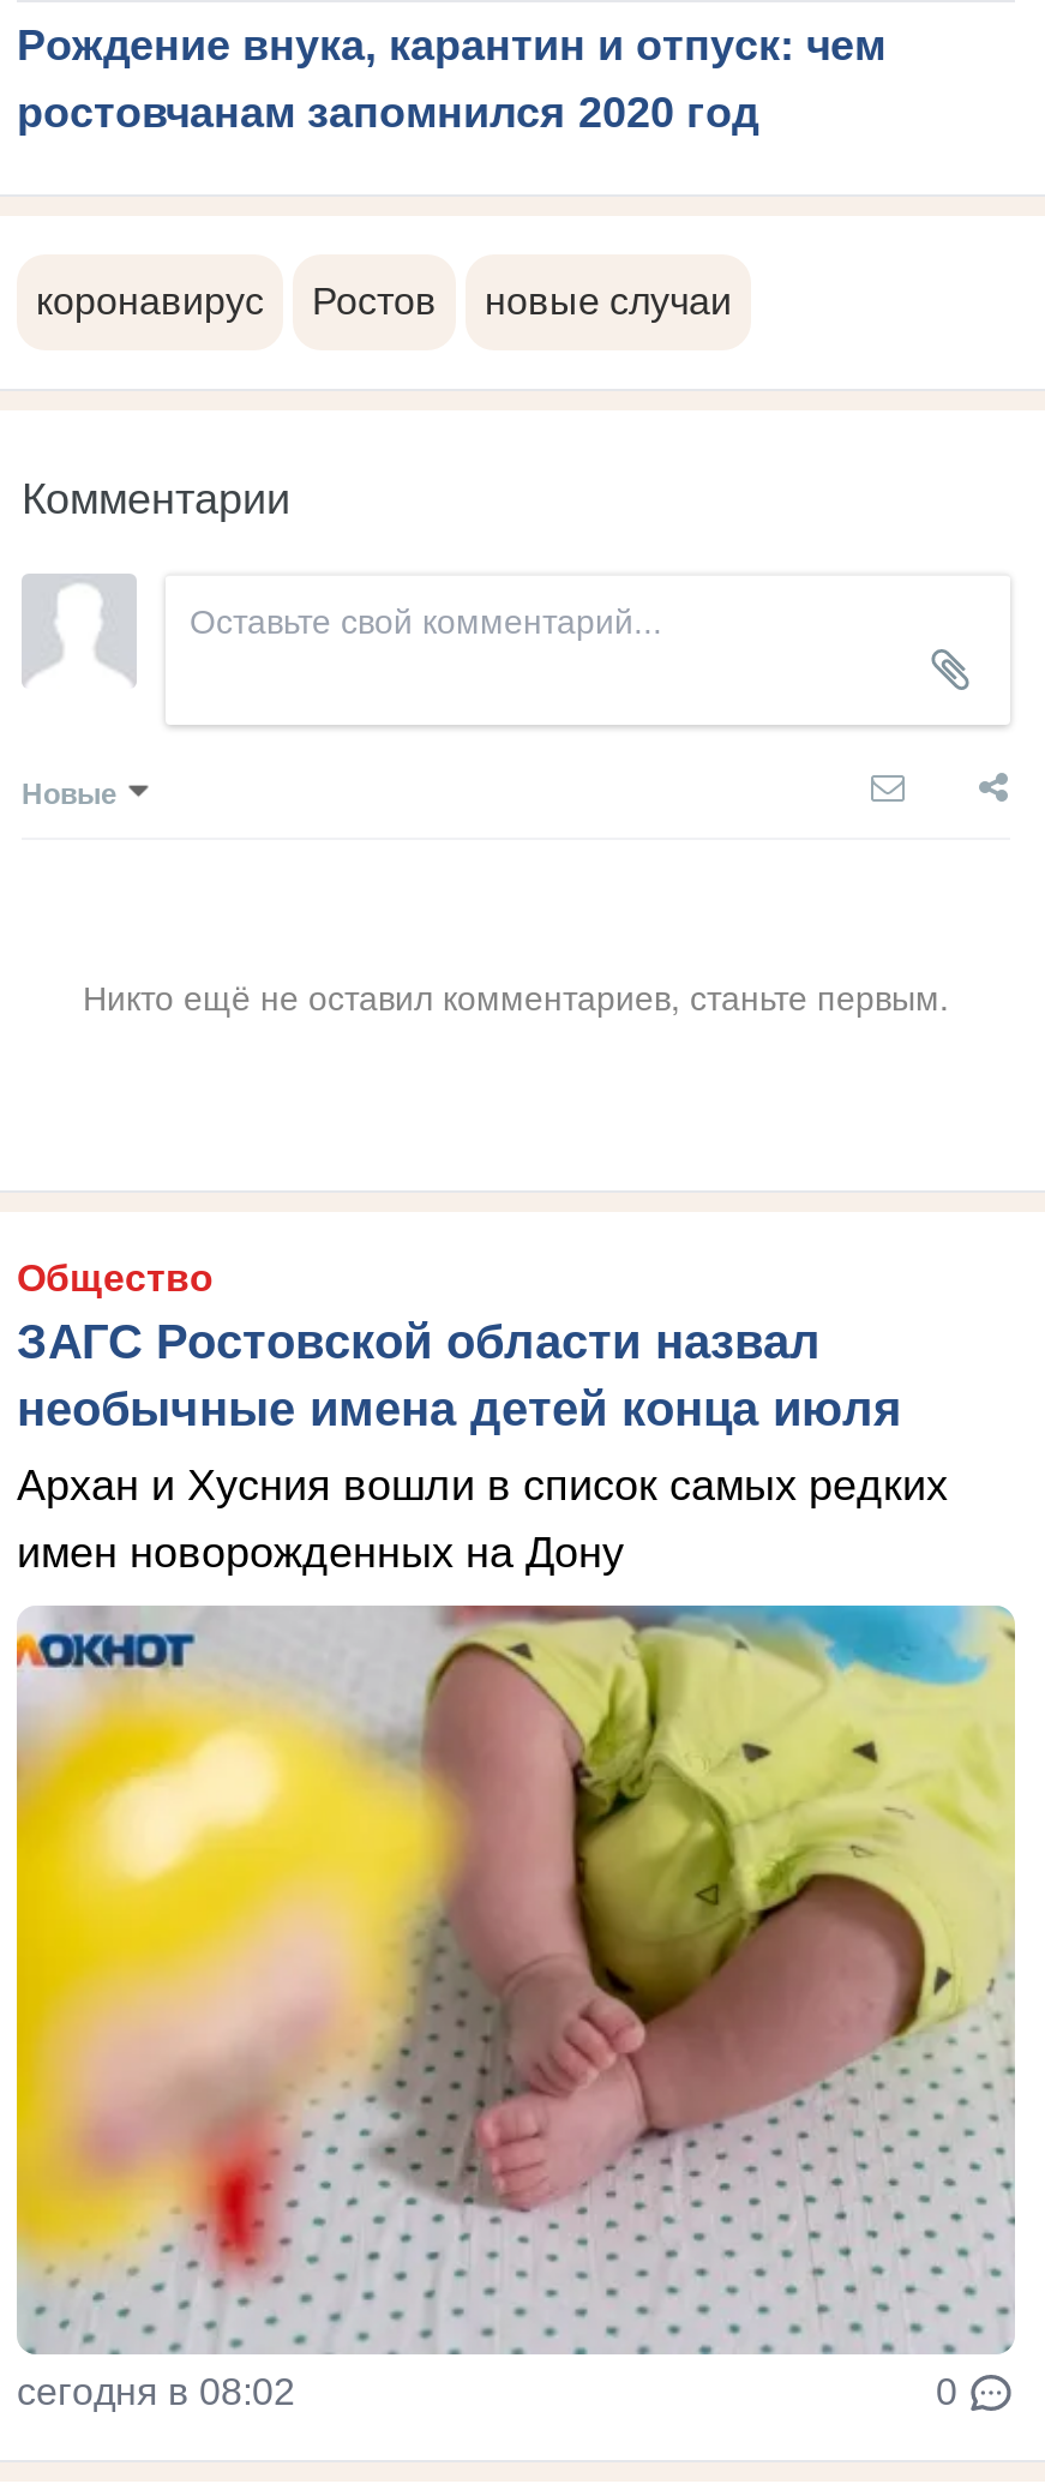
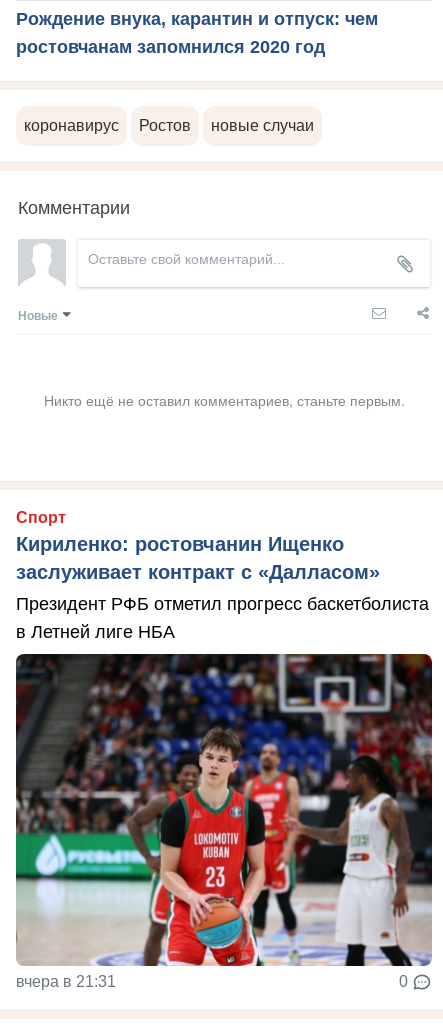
[17,1258,902,1435] Общество | ЗАГС Ростовской области назвал | необычные имена детей конца июля -> [16,509,380,583] Спорт | Кириленко: ростовчанин Ищенко | заслуживает контракт с «Далласом»
[17,1462,948,1577] Архан и Хусния вошли в список самых редких | имен новорожденных на Дону -> [16,594,429,642] Президент РФБ отметил прогресс баскетболиста | в Летней лиге НБА
[14,1603,1017,2412] [image] | сегодня в 08:02 -> [15,653,433,990] [image] | вчера в 21:31

